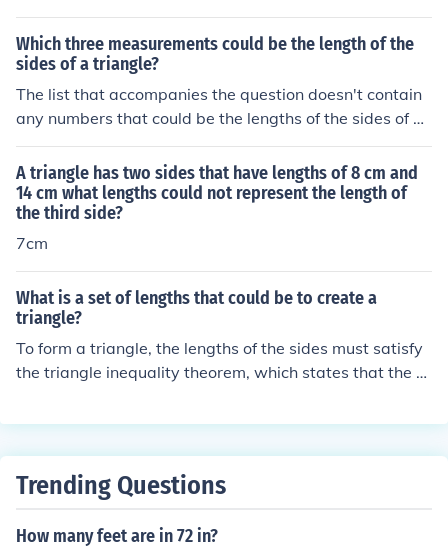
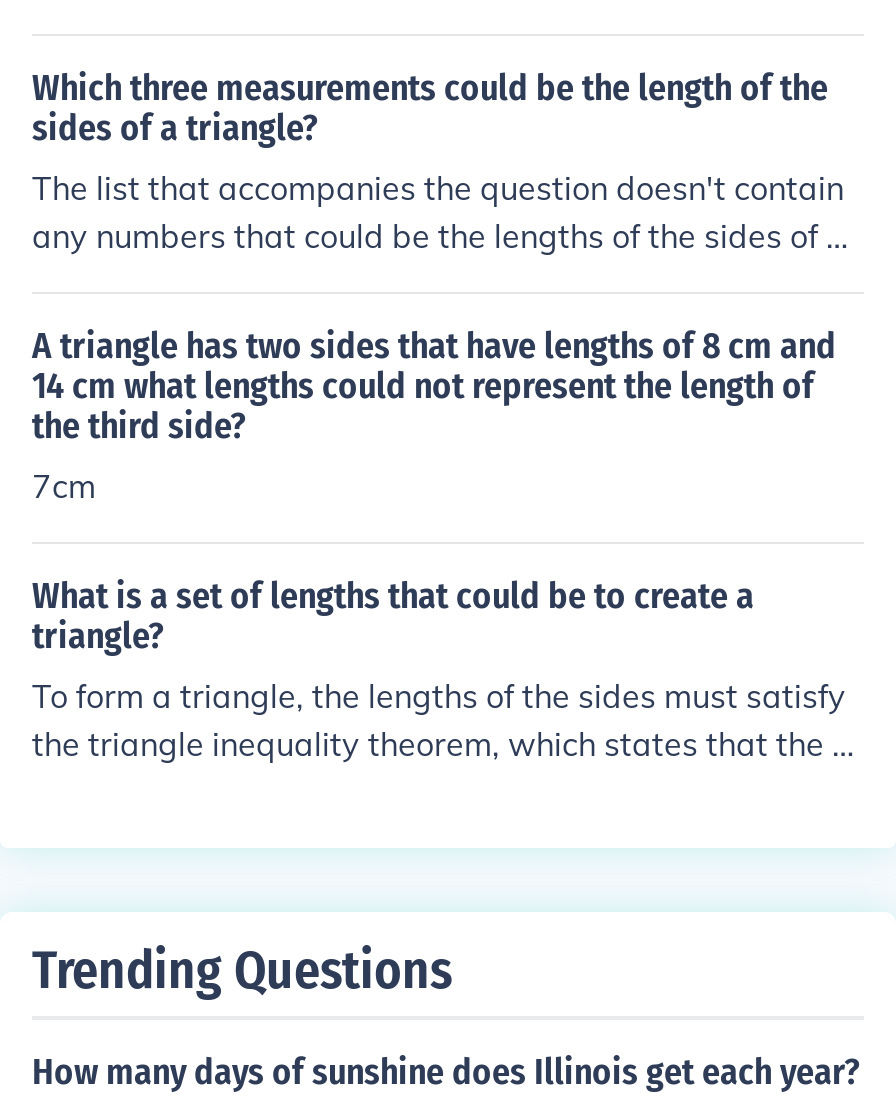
[16,525,218,547] How many feet are in 72 in? -> [32,1050,860,1094] How many days of sunshine does Illinois get each year?

